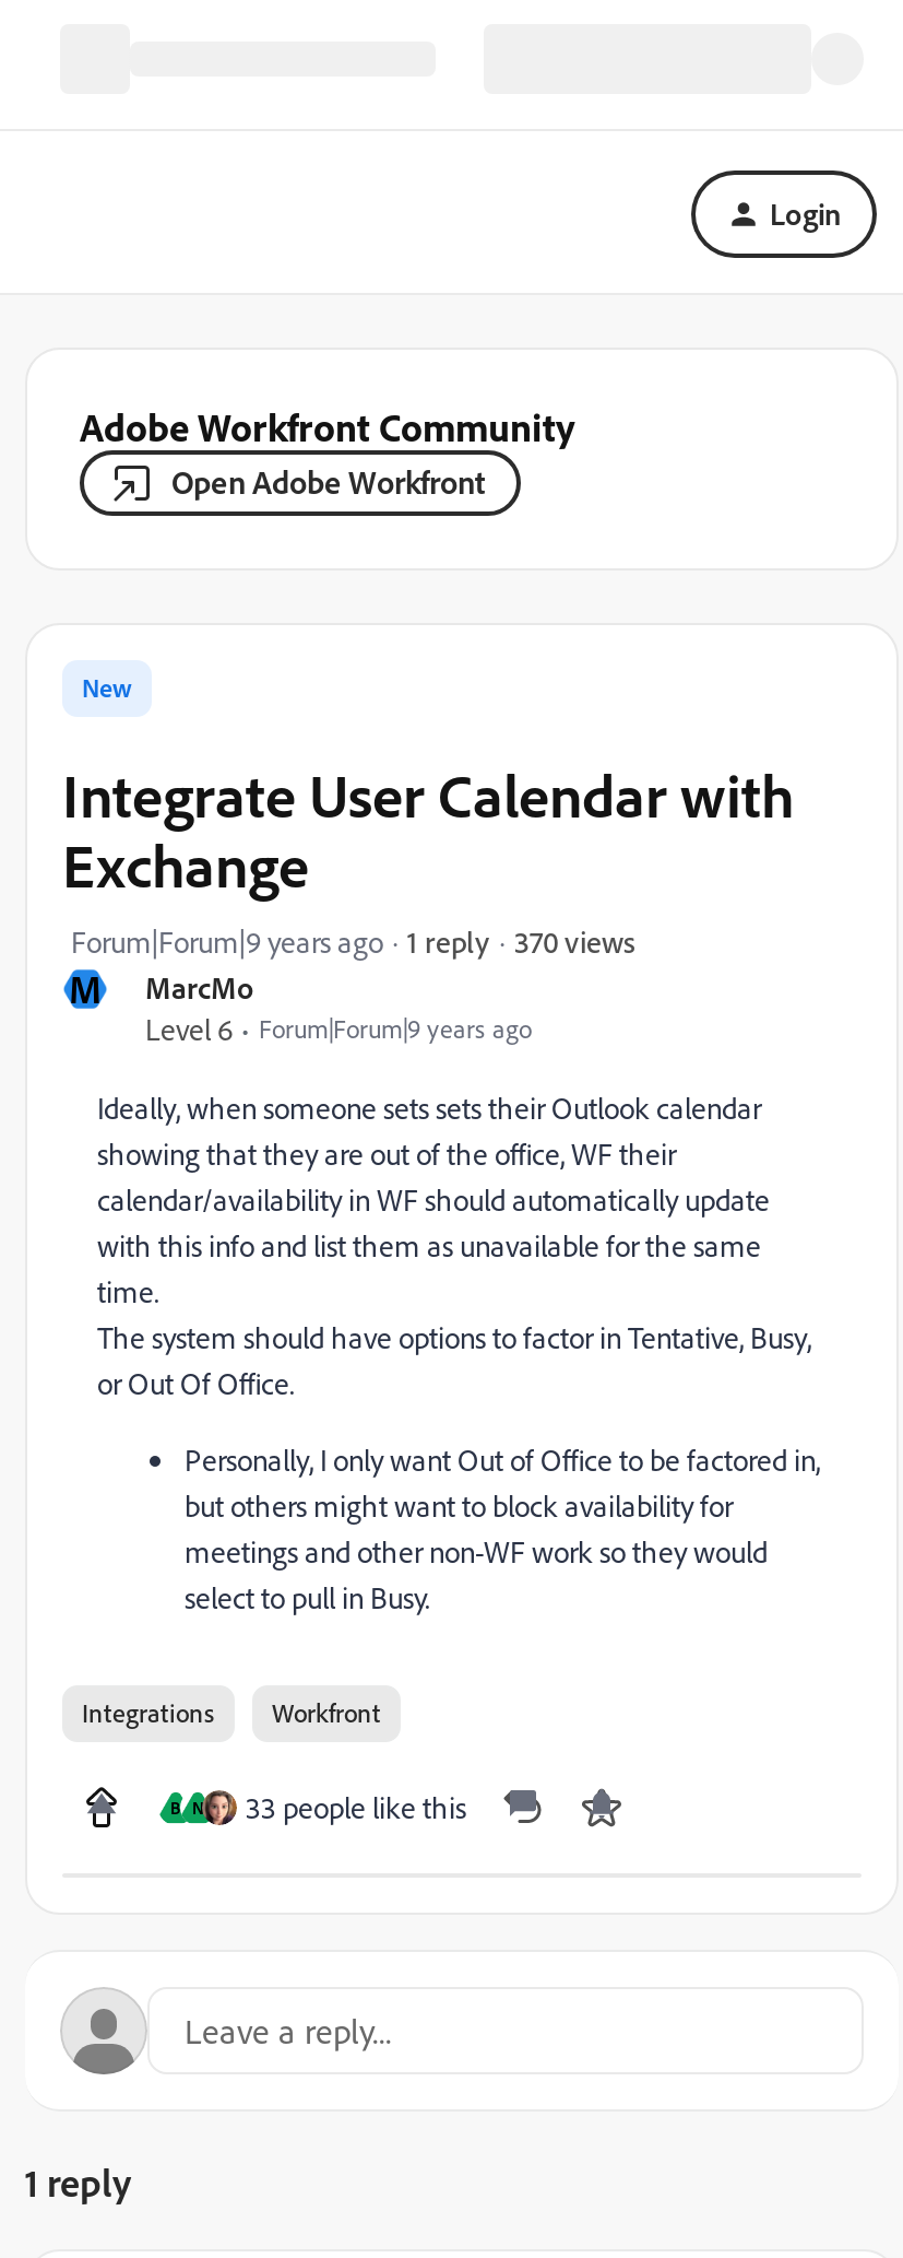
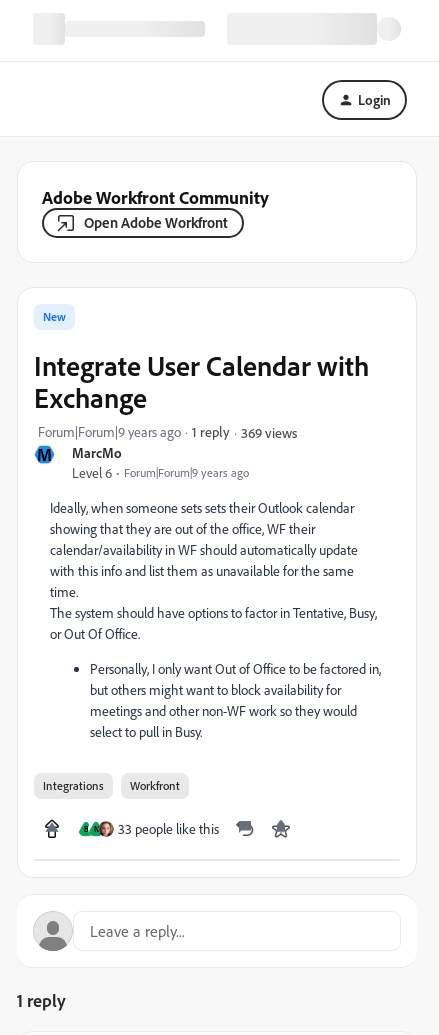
[514,921,634,959] 370 views -> [241,423,297,440] 369 views

